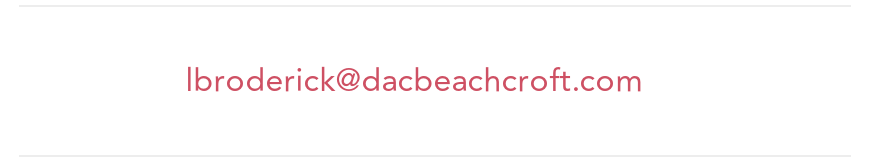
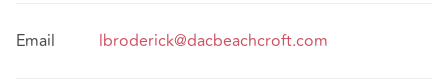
none -> [16,29,55,53] Email

